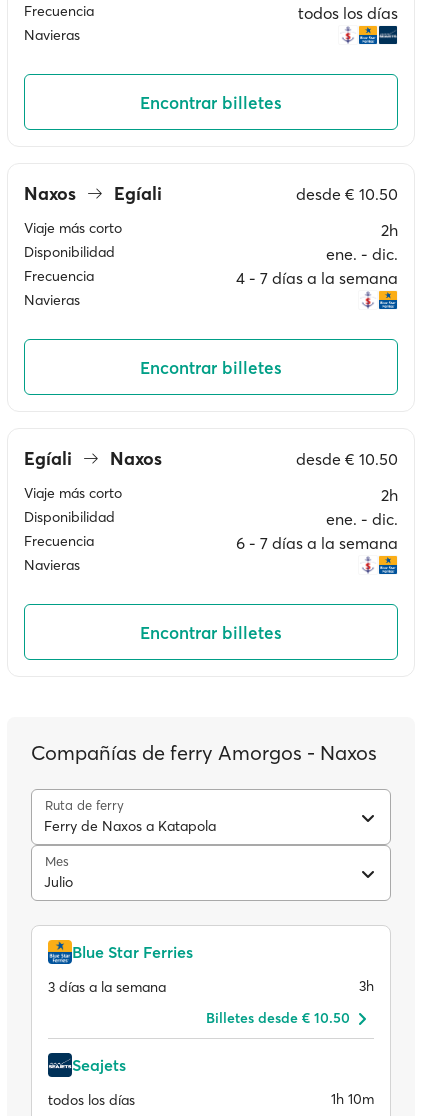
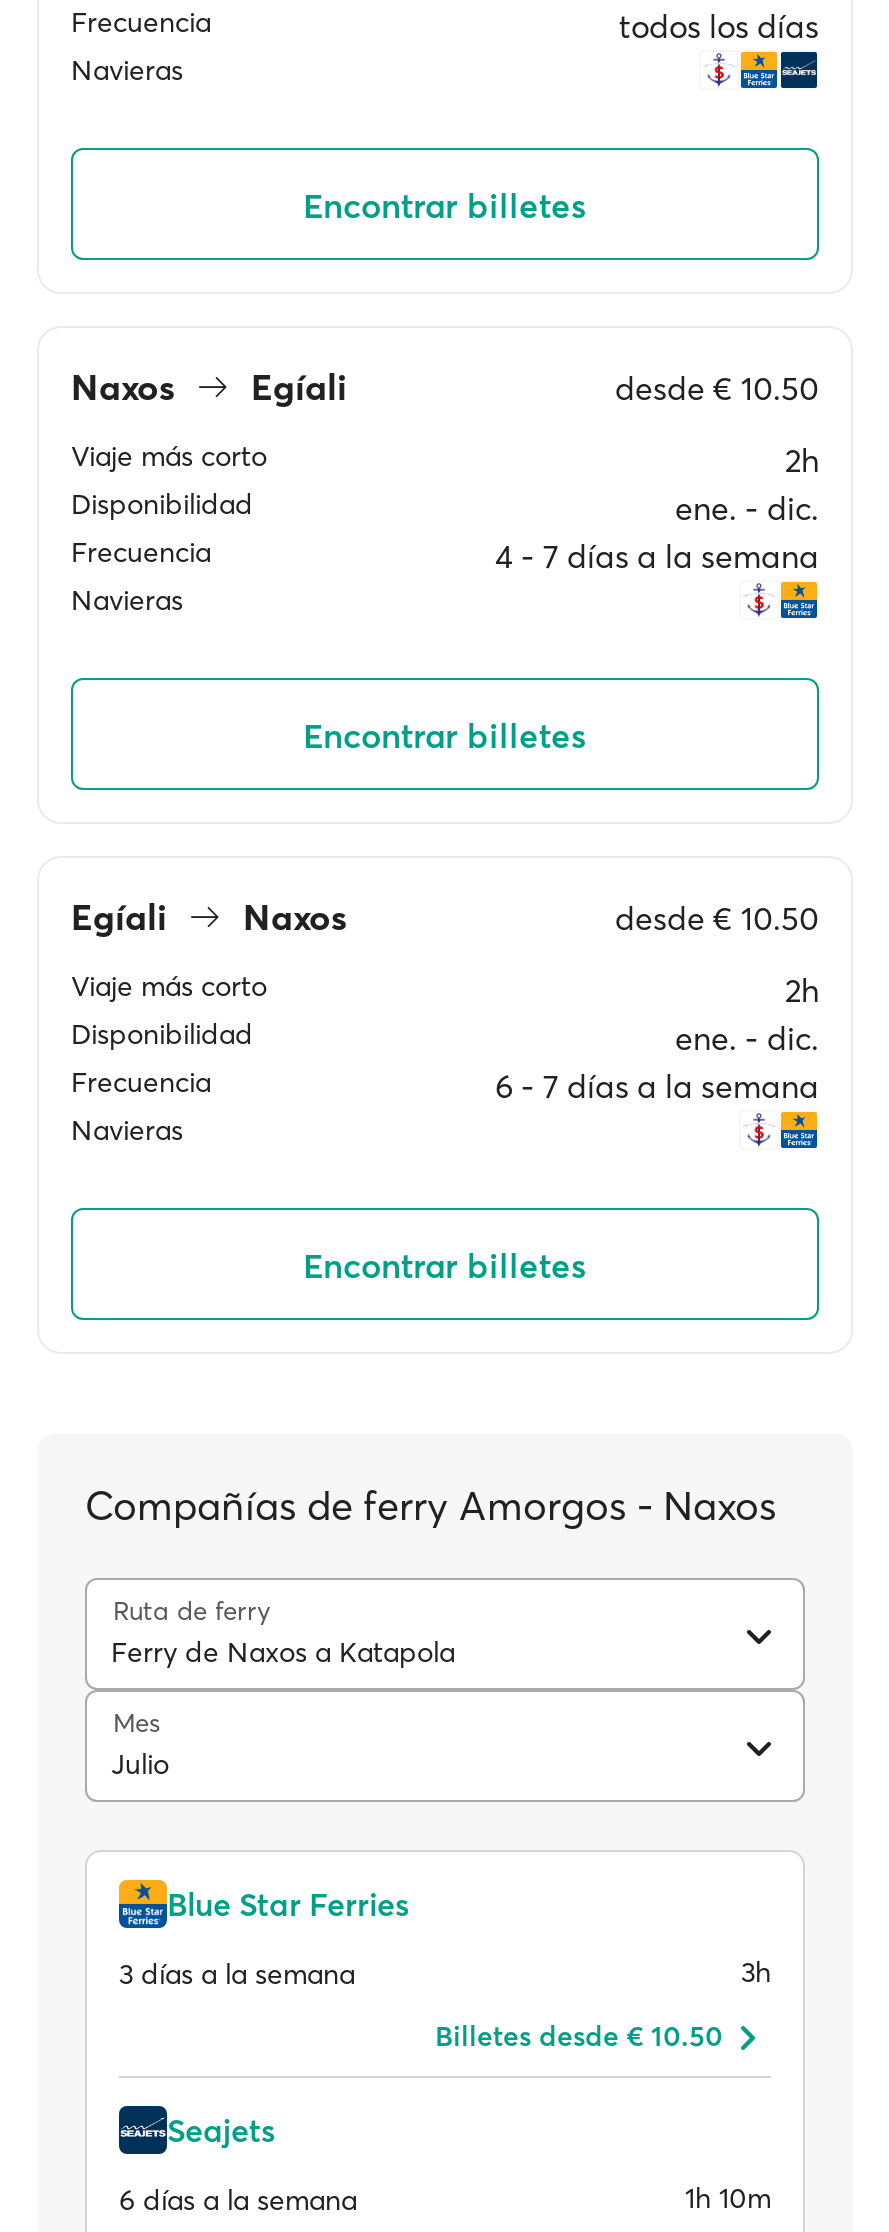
[48,1090,135,1108] todos los días -> [119,2181,357,2217] 6 días a la semana

